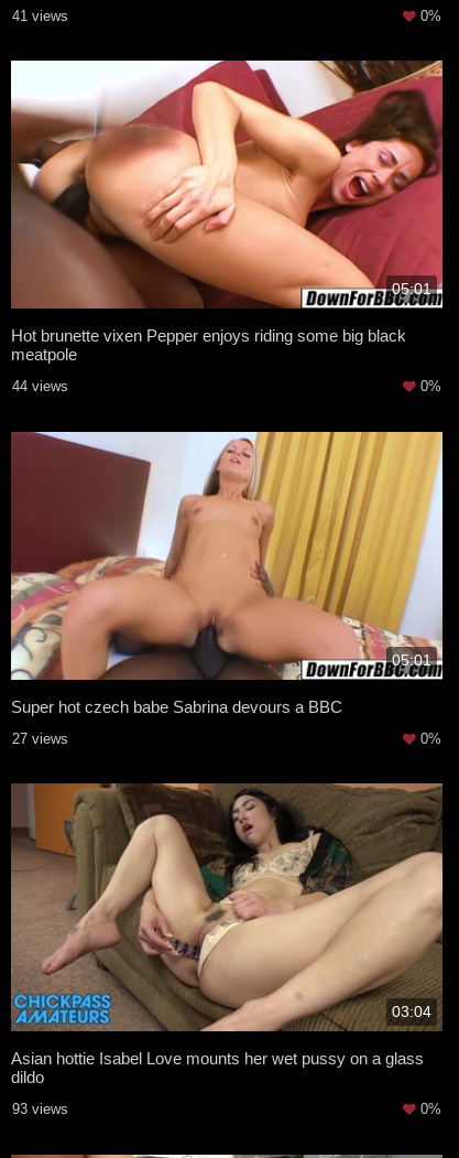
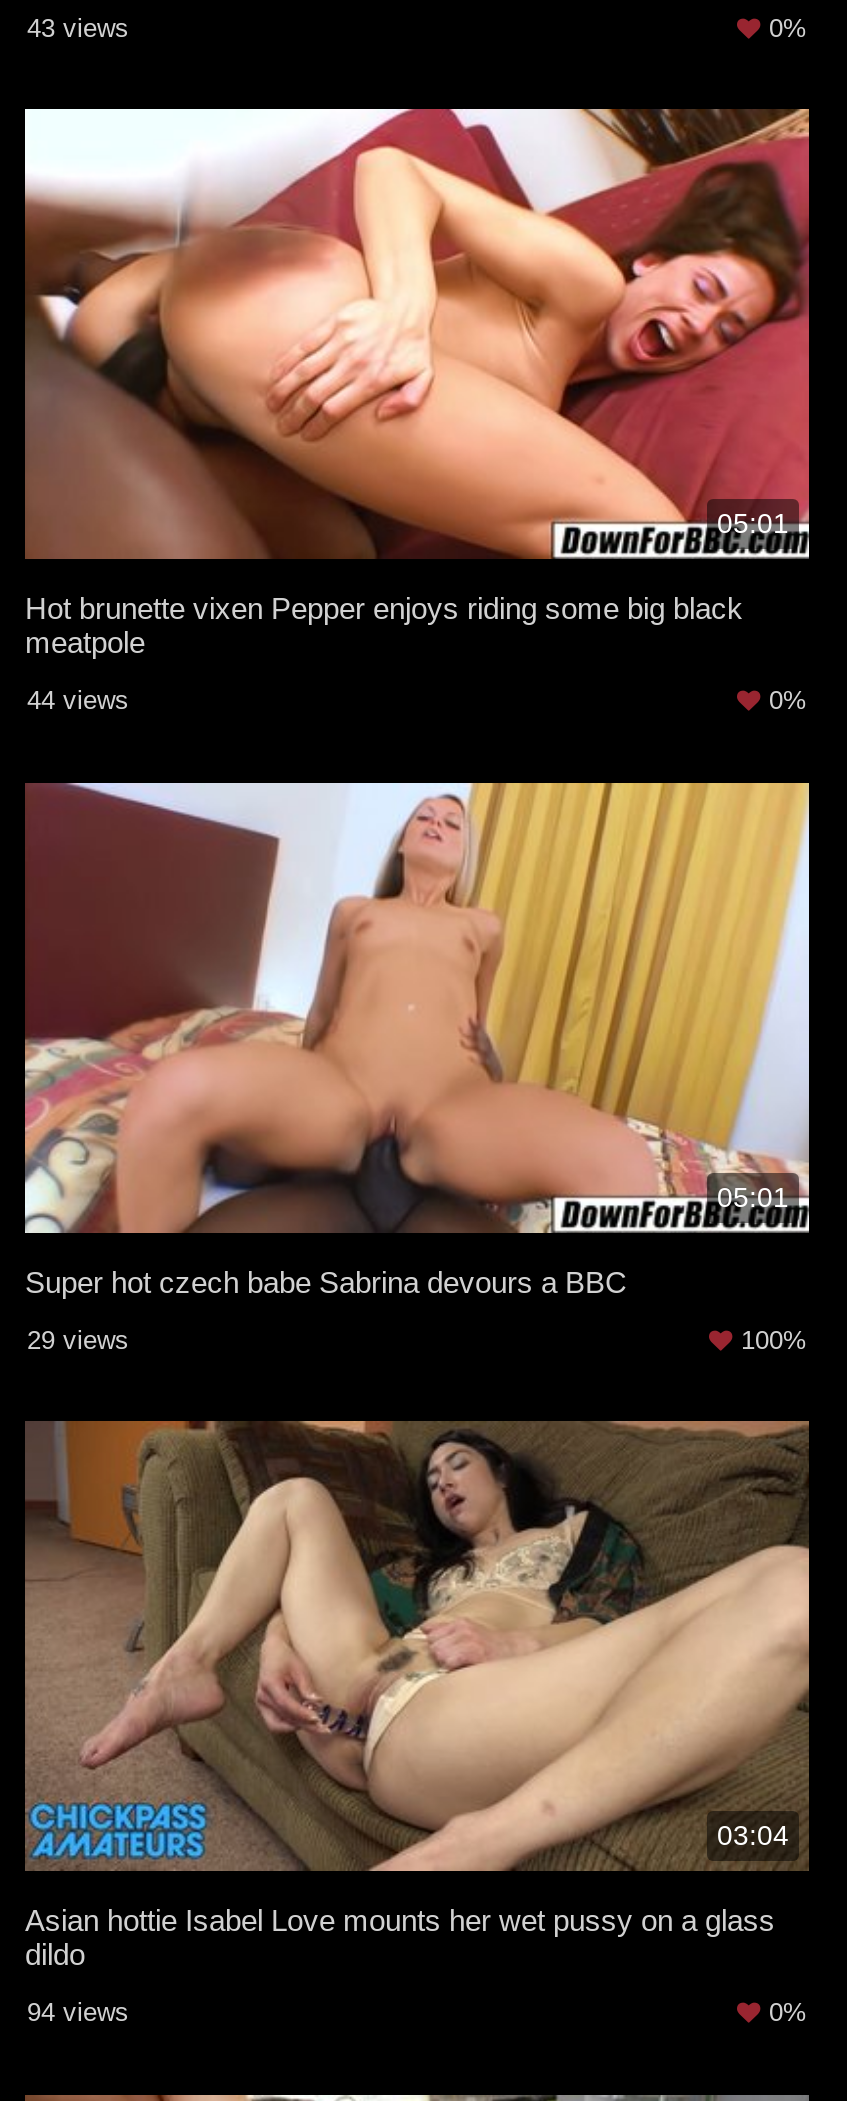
[12,8,68,24] 41 views -> [27,13,129,43] 43 views
[12,730,68,747] 27 views -> [27,1325,129,1355] 29 views
[416,730,441,747] 0% -> [733,1325,807,1355] 100%
[12,1101,68,1117] 93 views -> [27,1997,129,2027] 94 views

